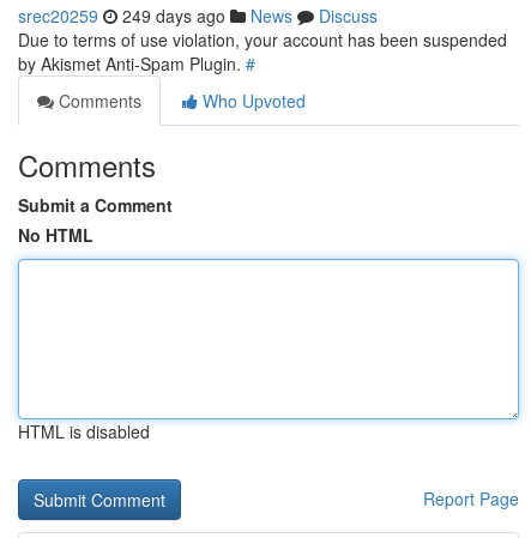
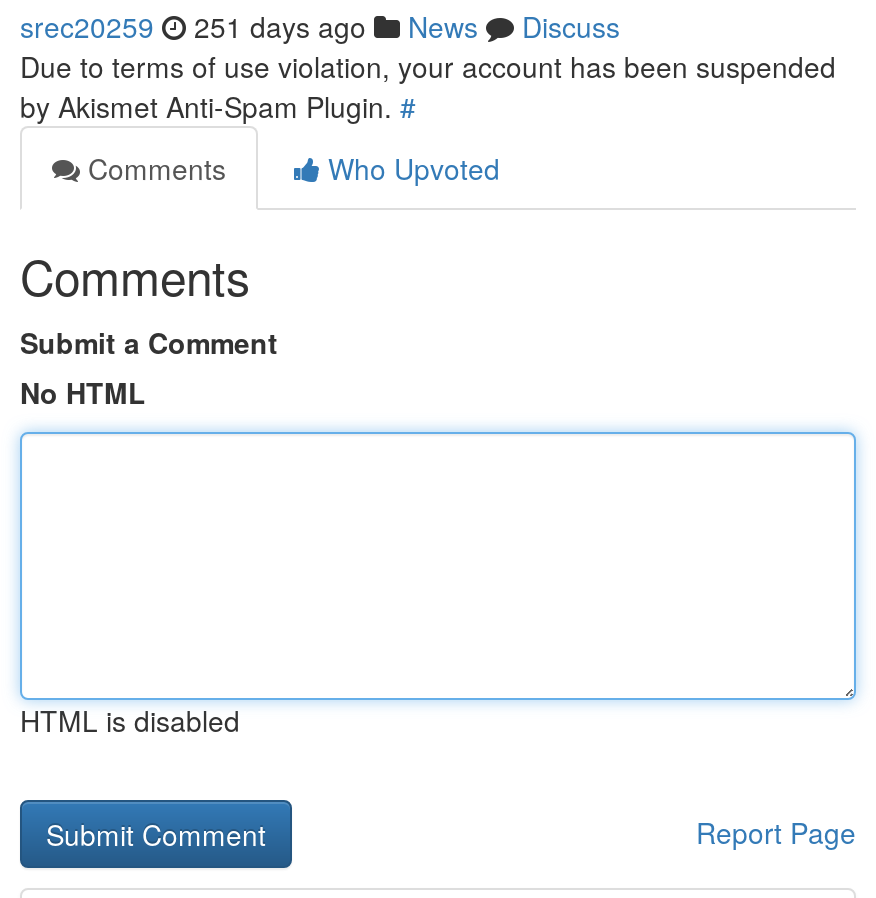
[18,4,378,28] srec20259 249 days ago News Discuss -> [20,6,620,46] srec20259 251 days ago News Discuss

